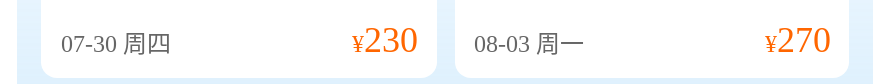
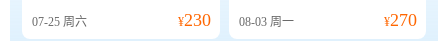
[61,30,171,58] 07-30周四 -> [32,15,87,29] 07-25周六

